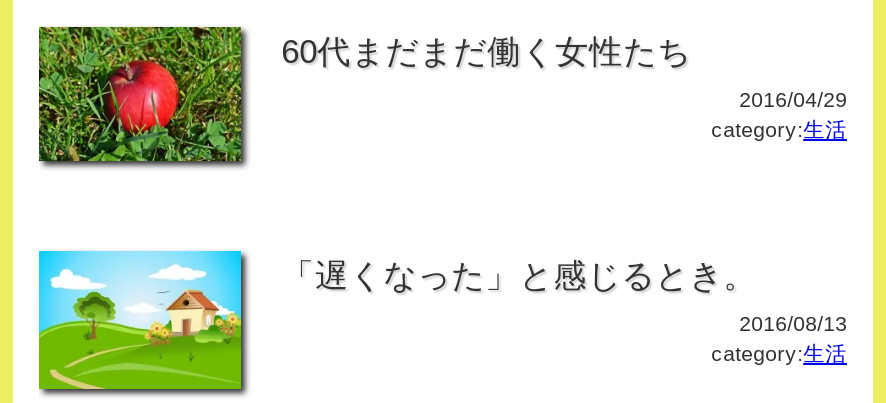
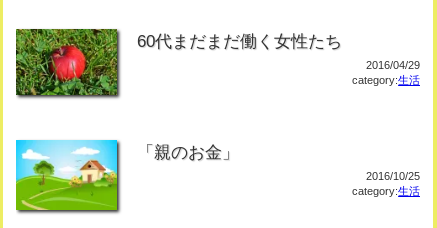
[281,256,757,292] 「遅くなった」と感じるとき。 -> [137,143,239,161] 「親のお金」
[739,310,847,334] 2016/08/13 -> [366,170,420,182] 2016/10/25

